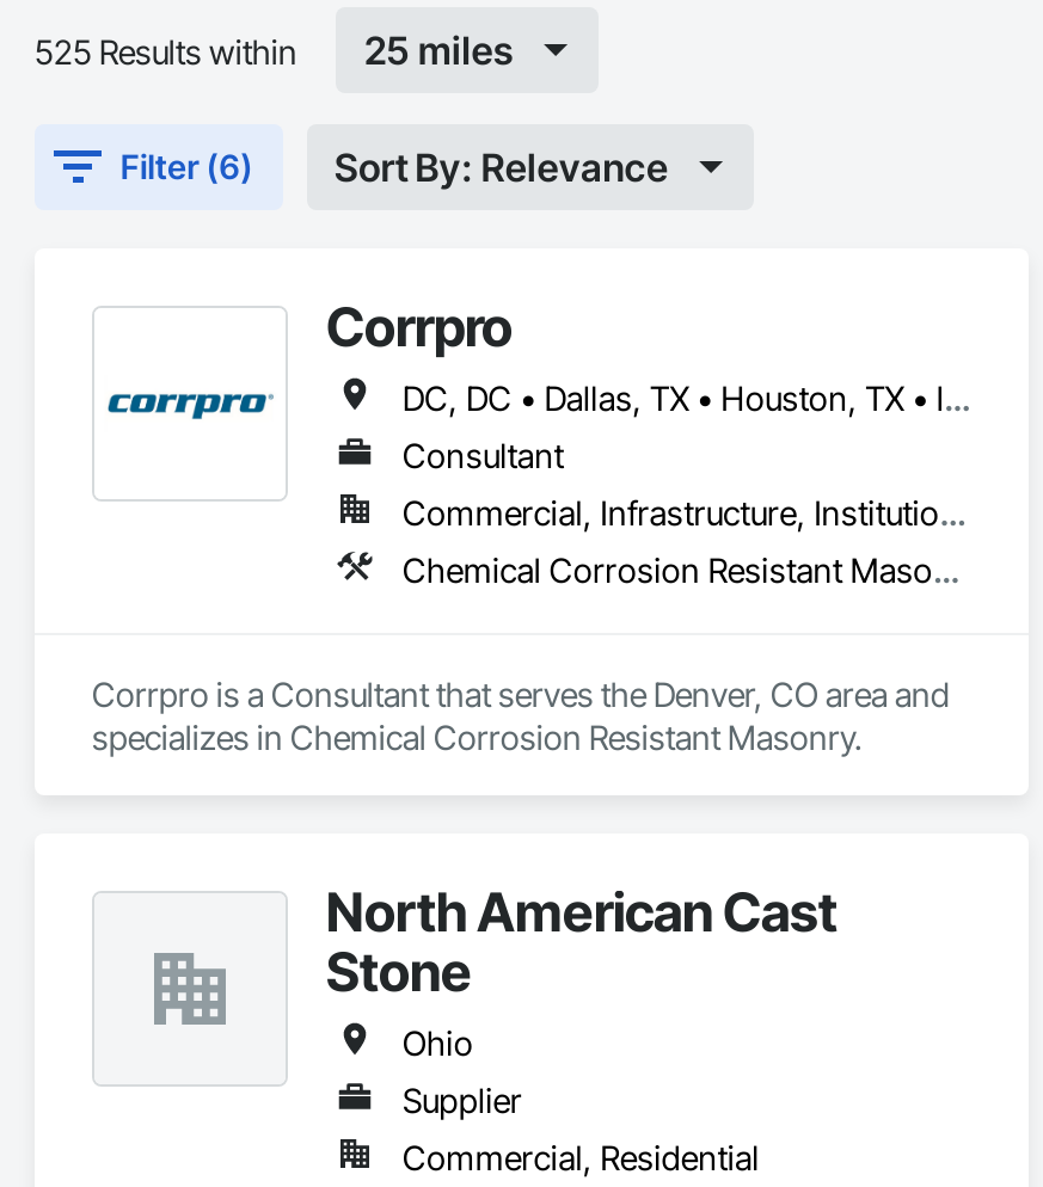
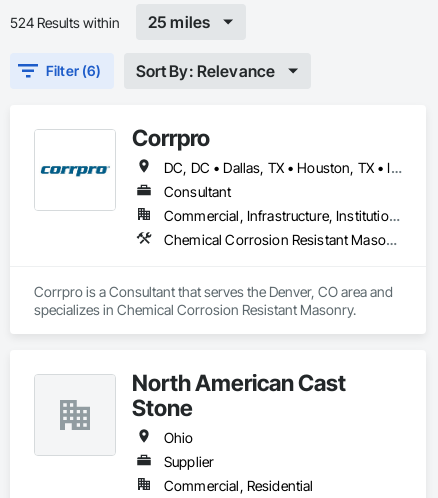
[35,30,297,70] 525 Results within -> [10,13,120,30] 524 Results within

